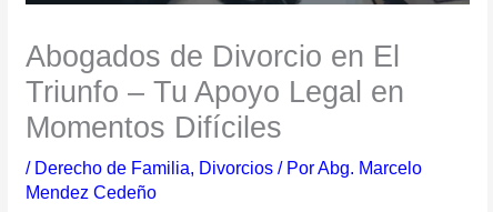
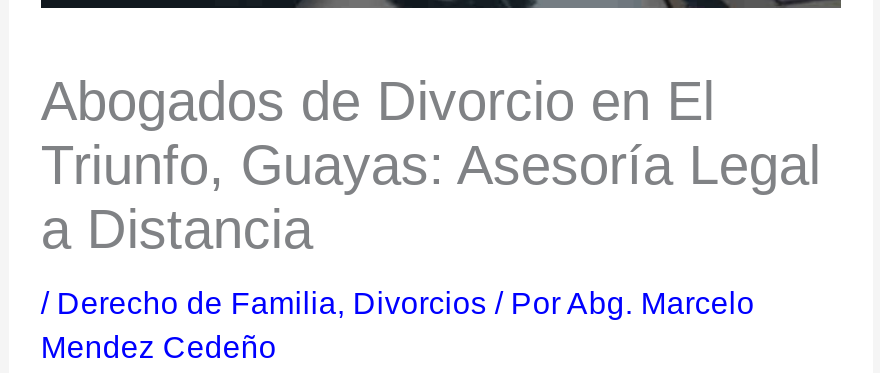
[25,74,404,144] Triunfo – Tu Apoyo Legal en | Momentos Difíciles -> [41,134,821,260] Triunfo, Guayas: Asesoría Legal | a Distancia

